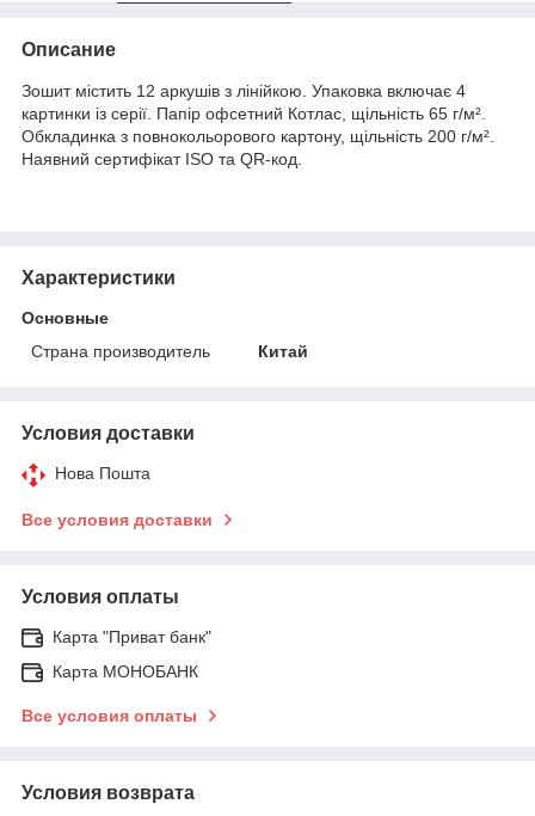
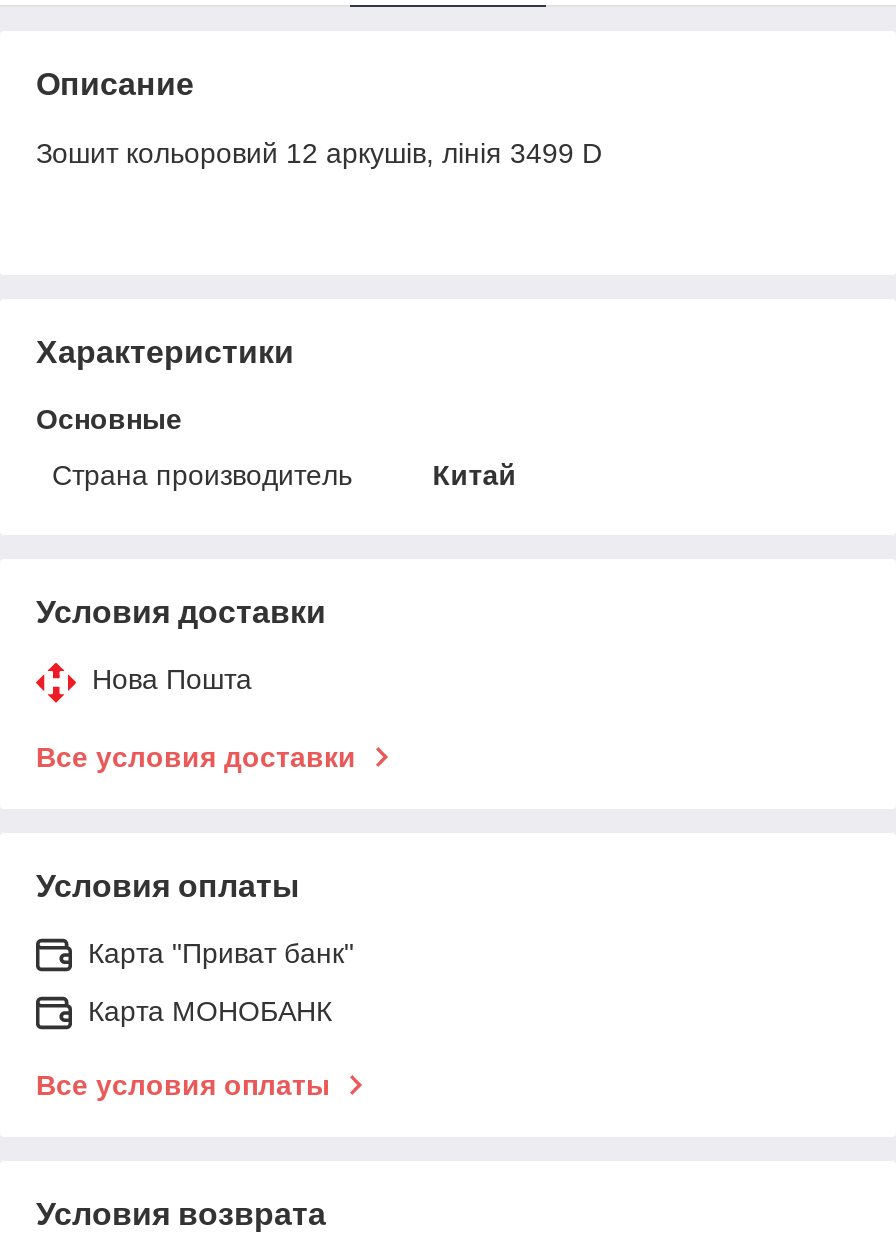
[21,81,494,168] Зошит містить 12 аркушів з лінійкою. Упаковка включає 4 | картинки із серії. Папір офсетний Котлас, щільність 65 г/м². | Обкладинка з повнокольорового картону, щільність 200 г/м². | Наявний сертифікат ISO та QR-код. -> [36,137,602,169] Зошит кольоровий 12 аркушів, лінія 3499 D

